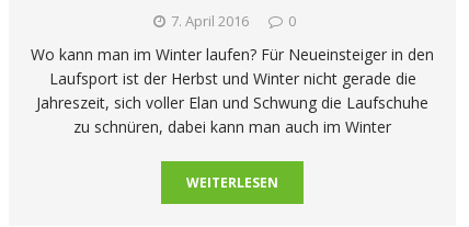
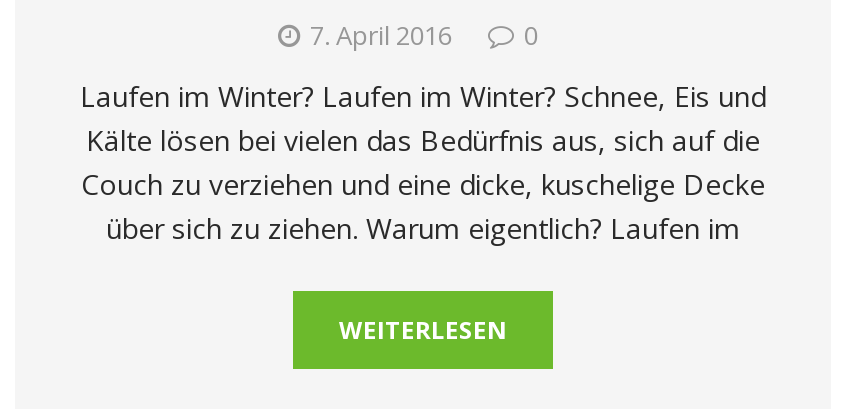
[31,44,434,137] Wo kann man im Winter laufen? Für Neueinsteiger in den | Laufsport ist der Herbst und Winter nicht gerade die | Jahreszeit, sich voller Elan und Schwung die Laufschuhe | zu schnüren, dabei kann man auch im Winter -> [80,77,766,247] Laufen im Winter? Laufen im Winter? Schnee, Eis und | Kälte lösen bei vielen das Bedürfnis aus, sich auf die | Couch zu verziehen und eine dicke, kuschelige Decke | über sich zu ziehen. Warum eigentlich? Laufen im

